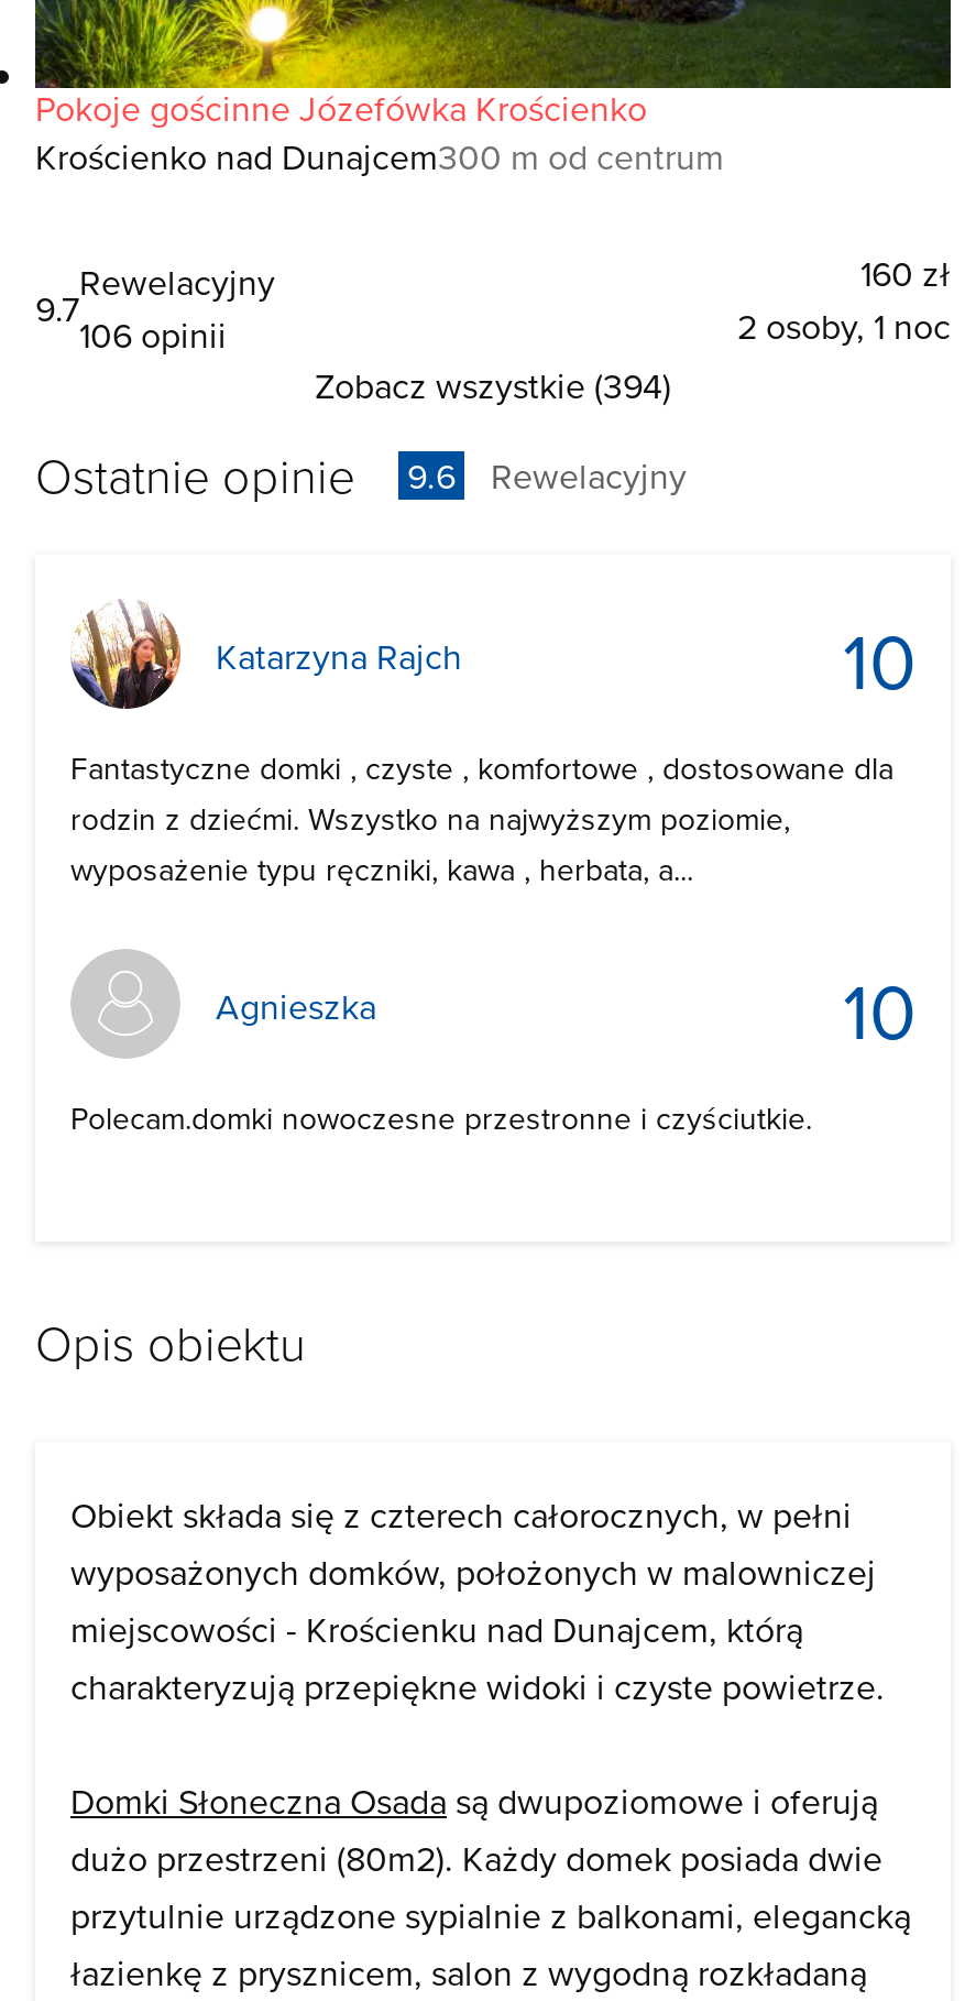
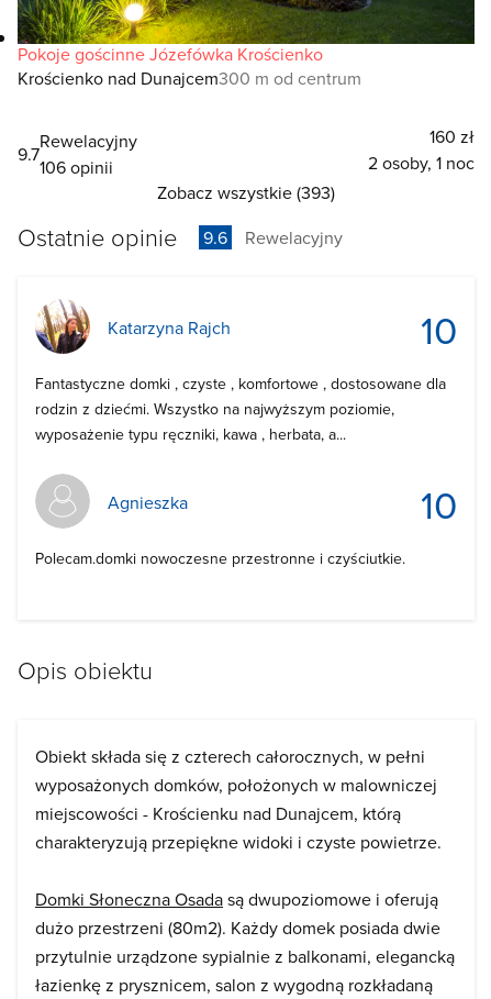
[315,361,671,409] Zobacz wszystkie (394) -> [157,180,335,204] Zobacz wszystkie (393)

